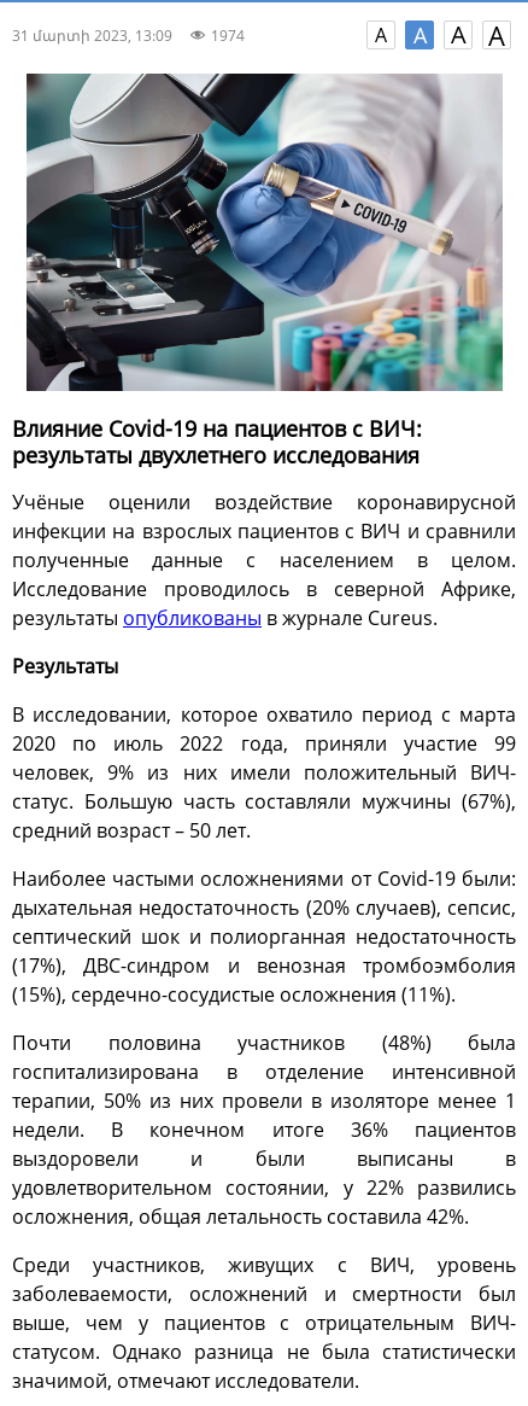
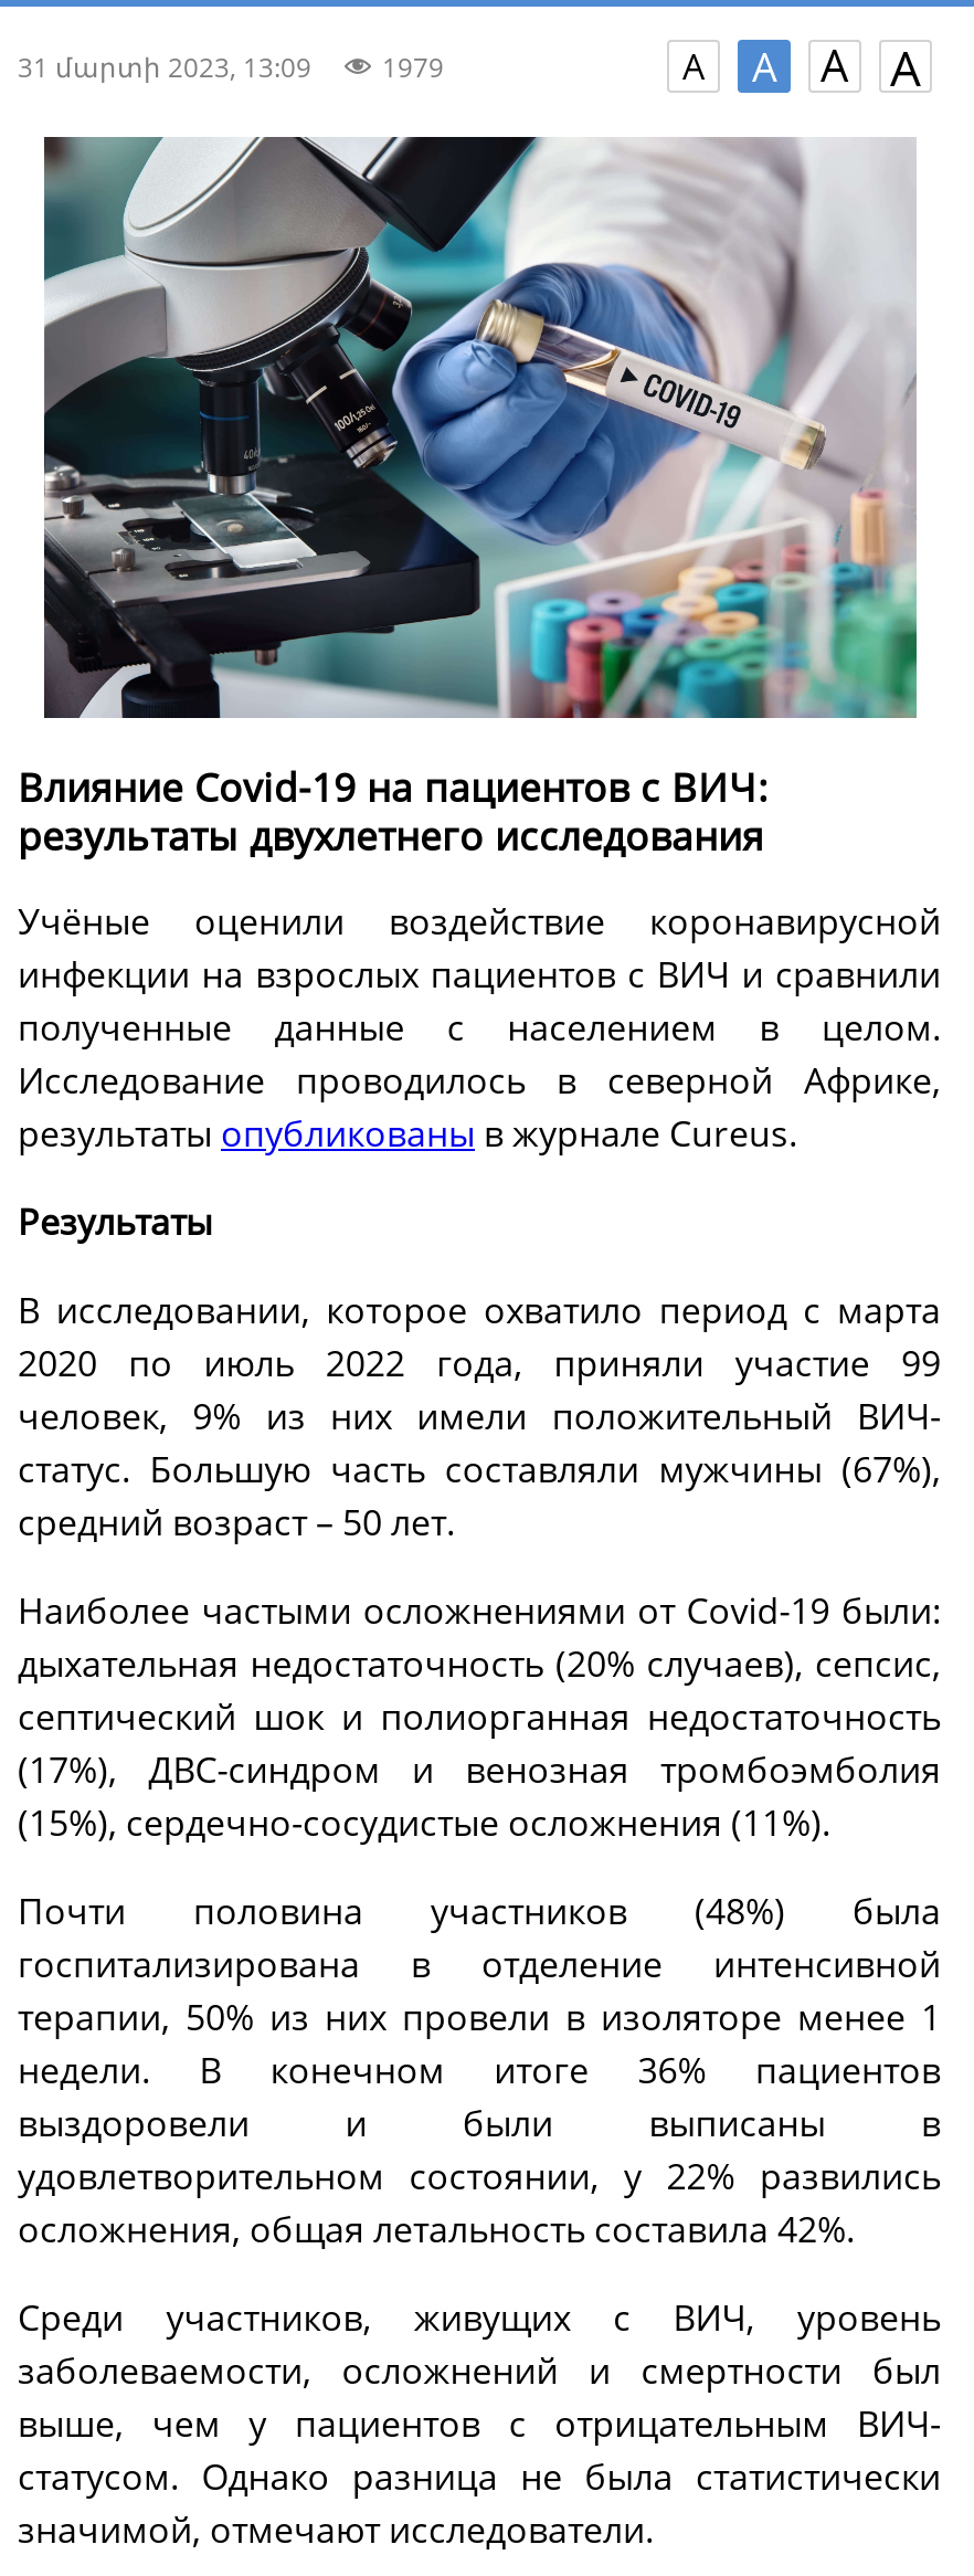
[12,25,245,45] 31 մարտի 2023, 13:09 1974 -> [18,47,444,85] 31 մարտի 2023, 13:09 1979

